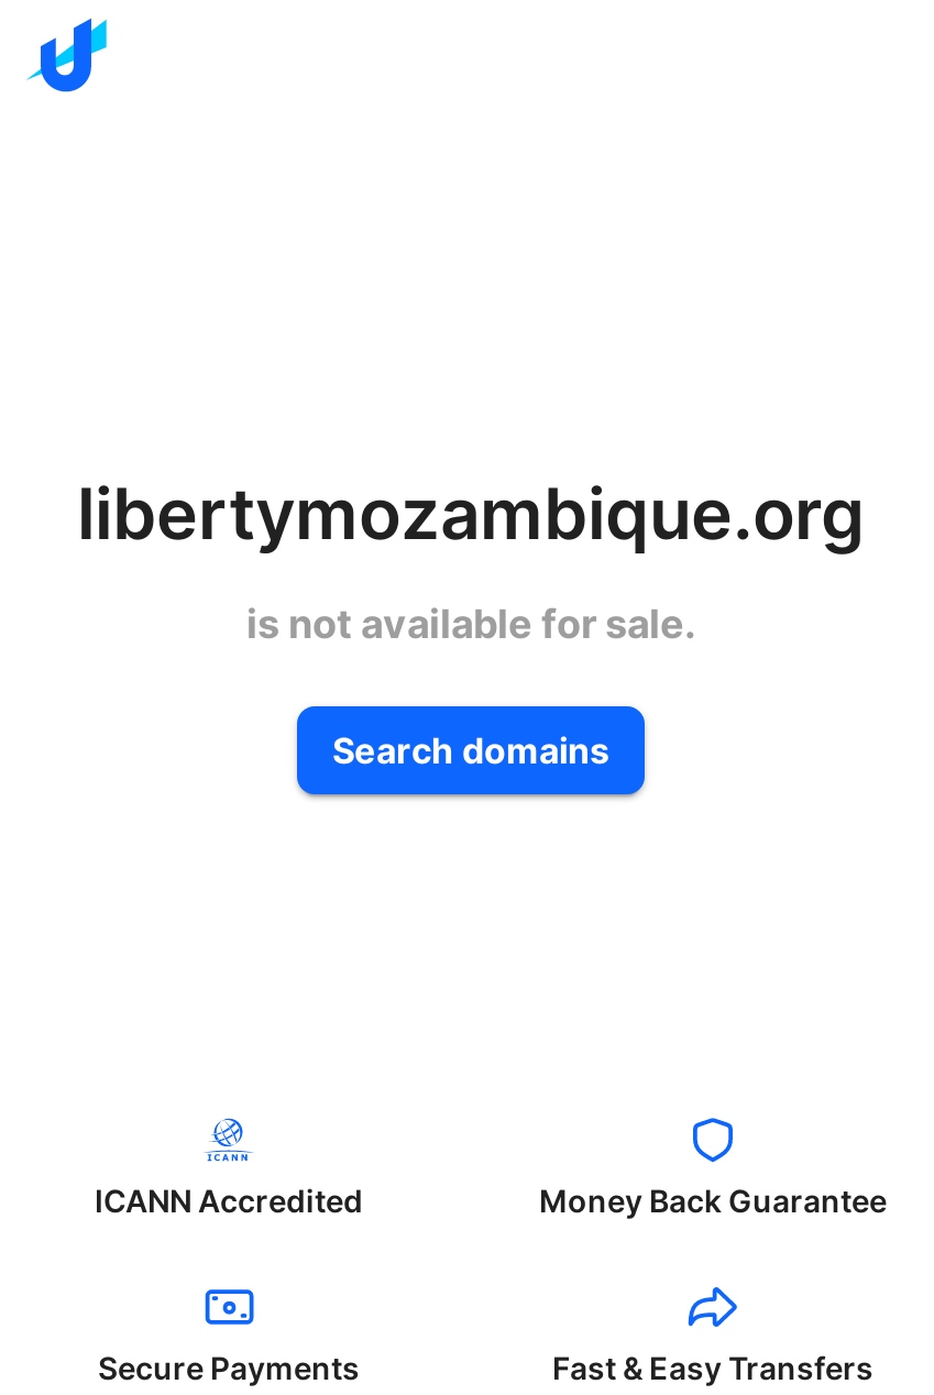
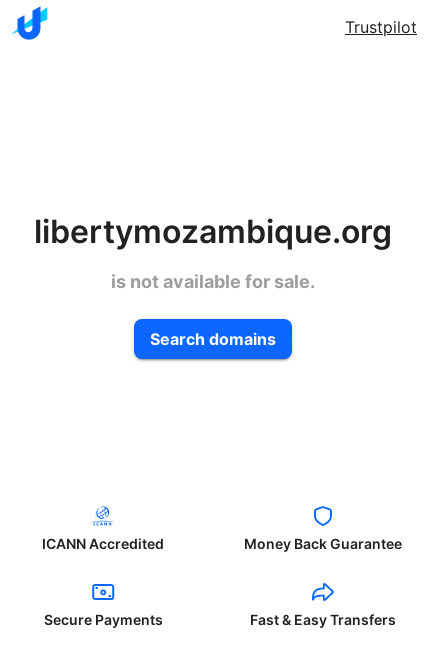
none -> [345,17,417,37] Trustpilot

